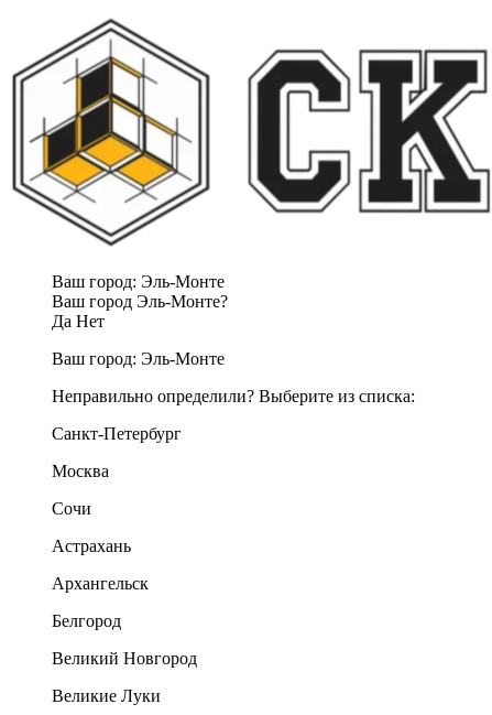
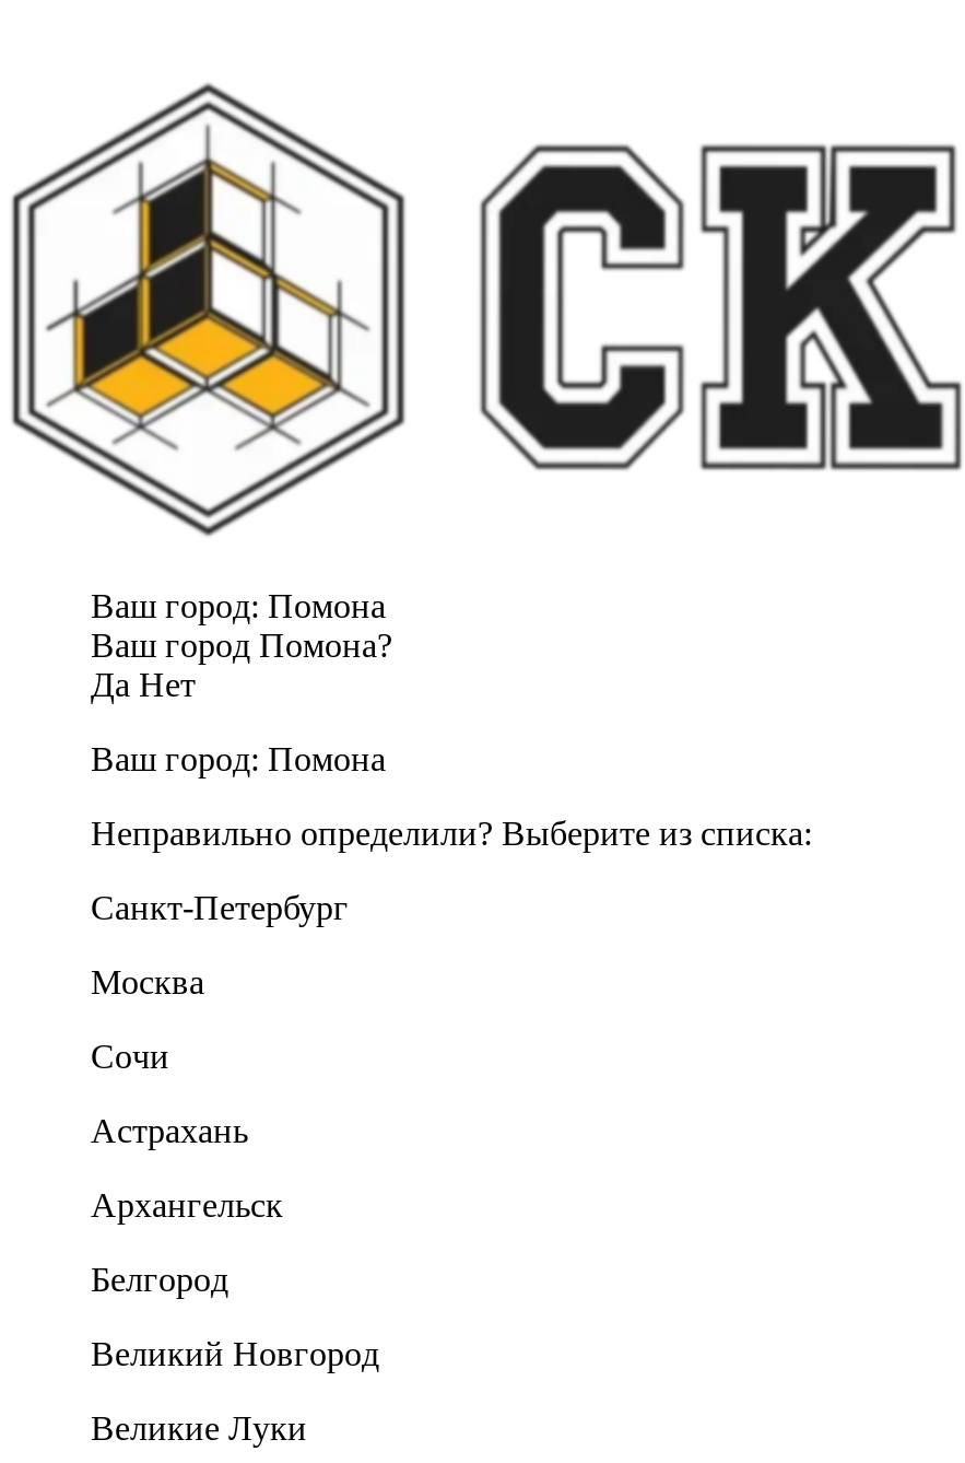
[52,272,225,291] Ваш город: Эль-Монте -> [91,587,386,624] Ваш город: Помона
[52,292,228,311] Ваш город Эль-Монте? -> [91,627,392,664] Ваш город Помона?
[52,349,225,368] Ваш город: Эль-Монте -> [91,740,386,777] Ваш город: Помона

